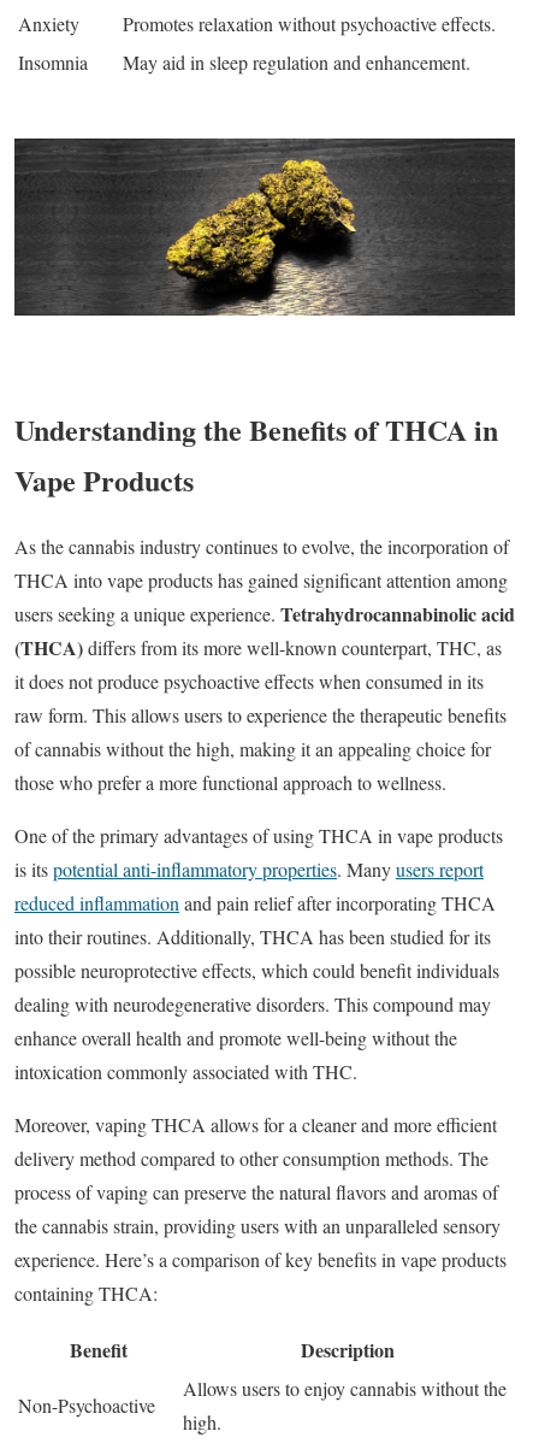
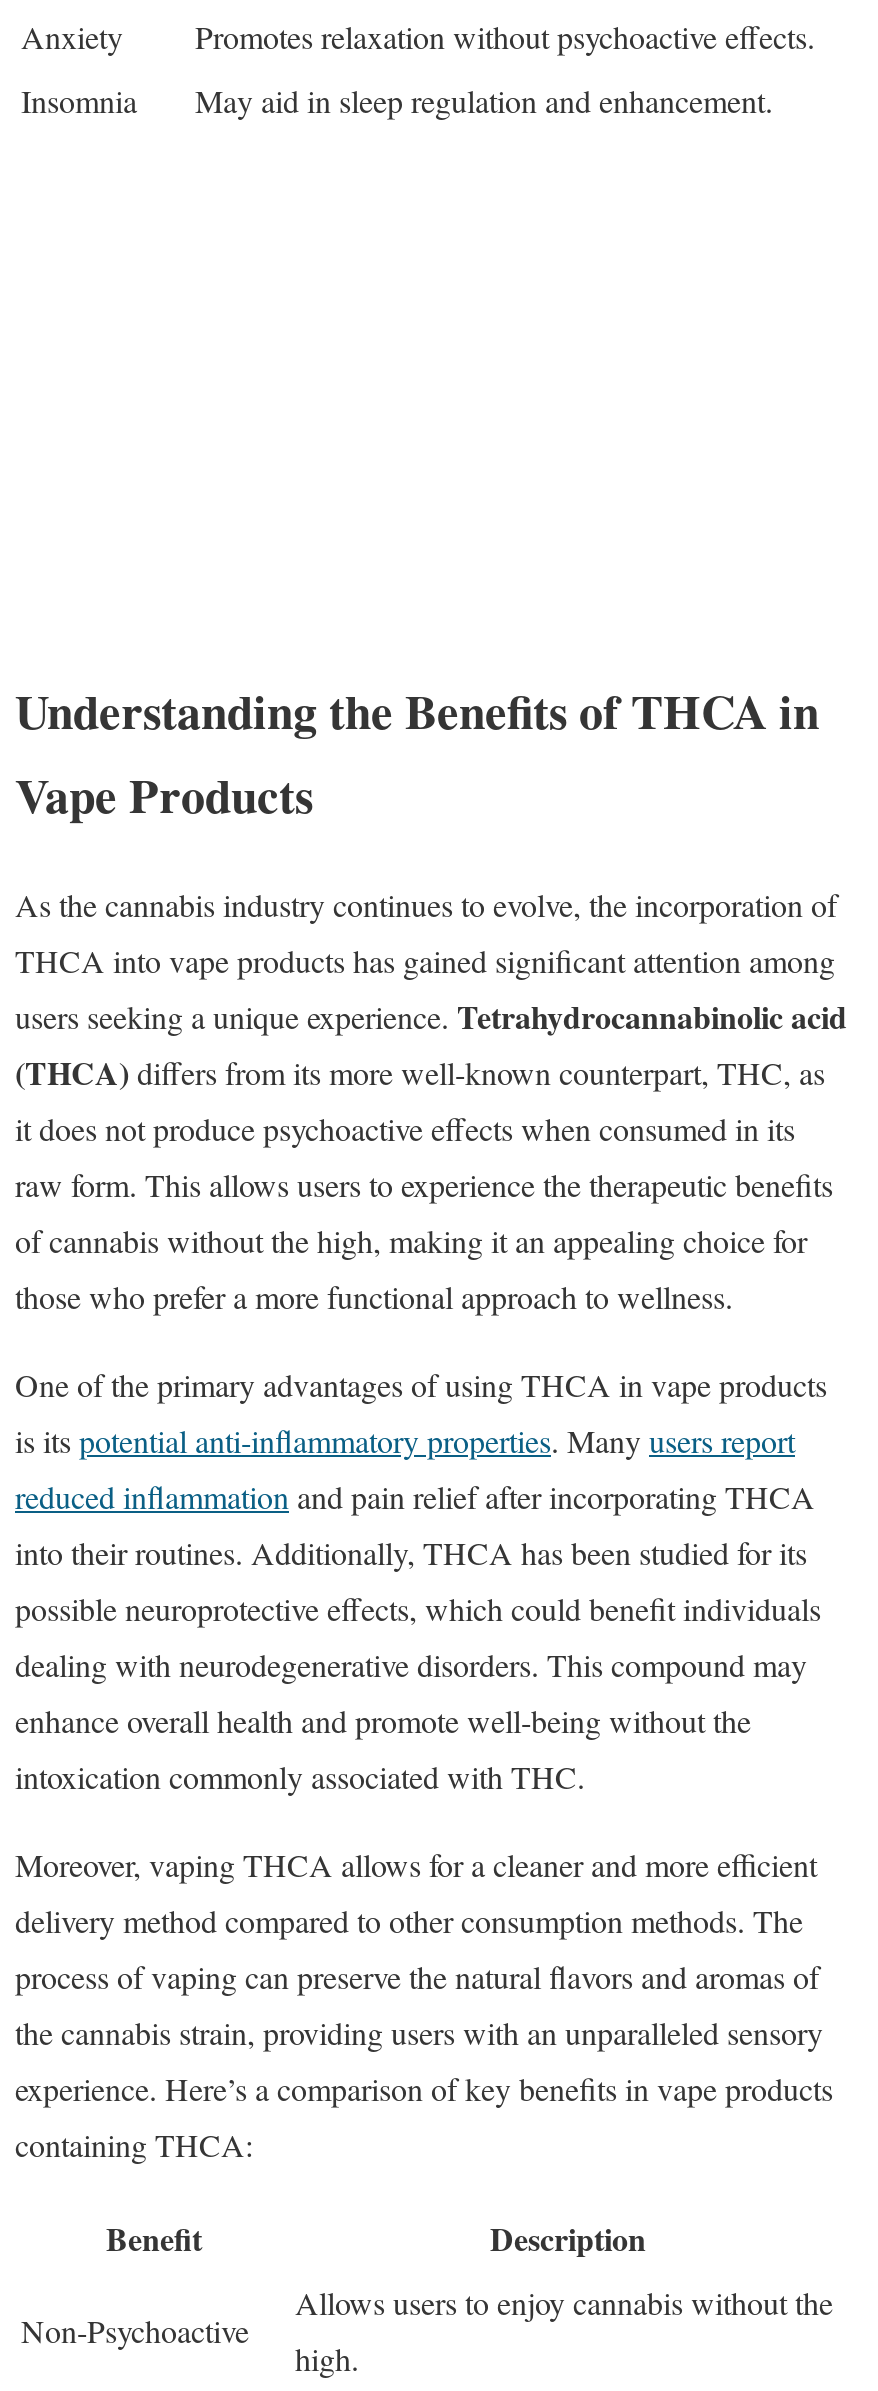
[13,137,516,317] [image] -> none

